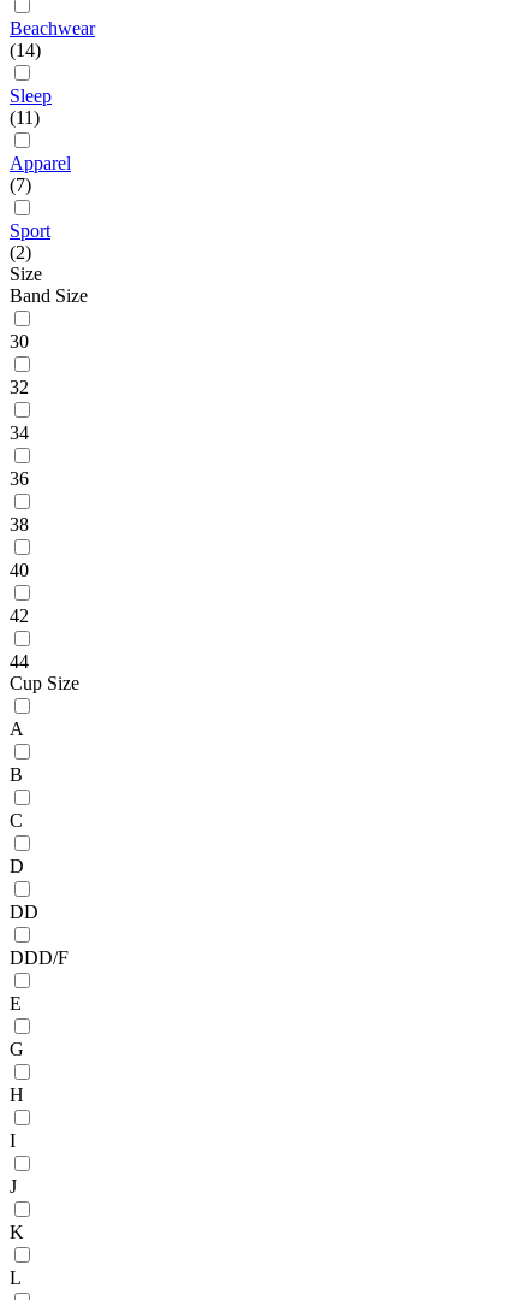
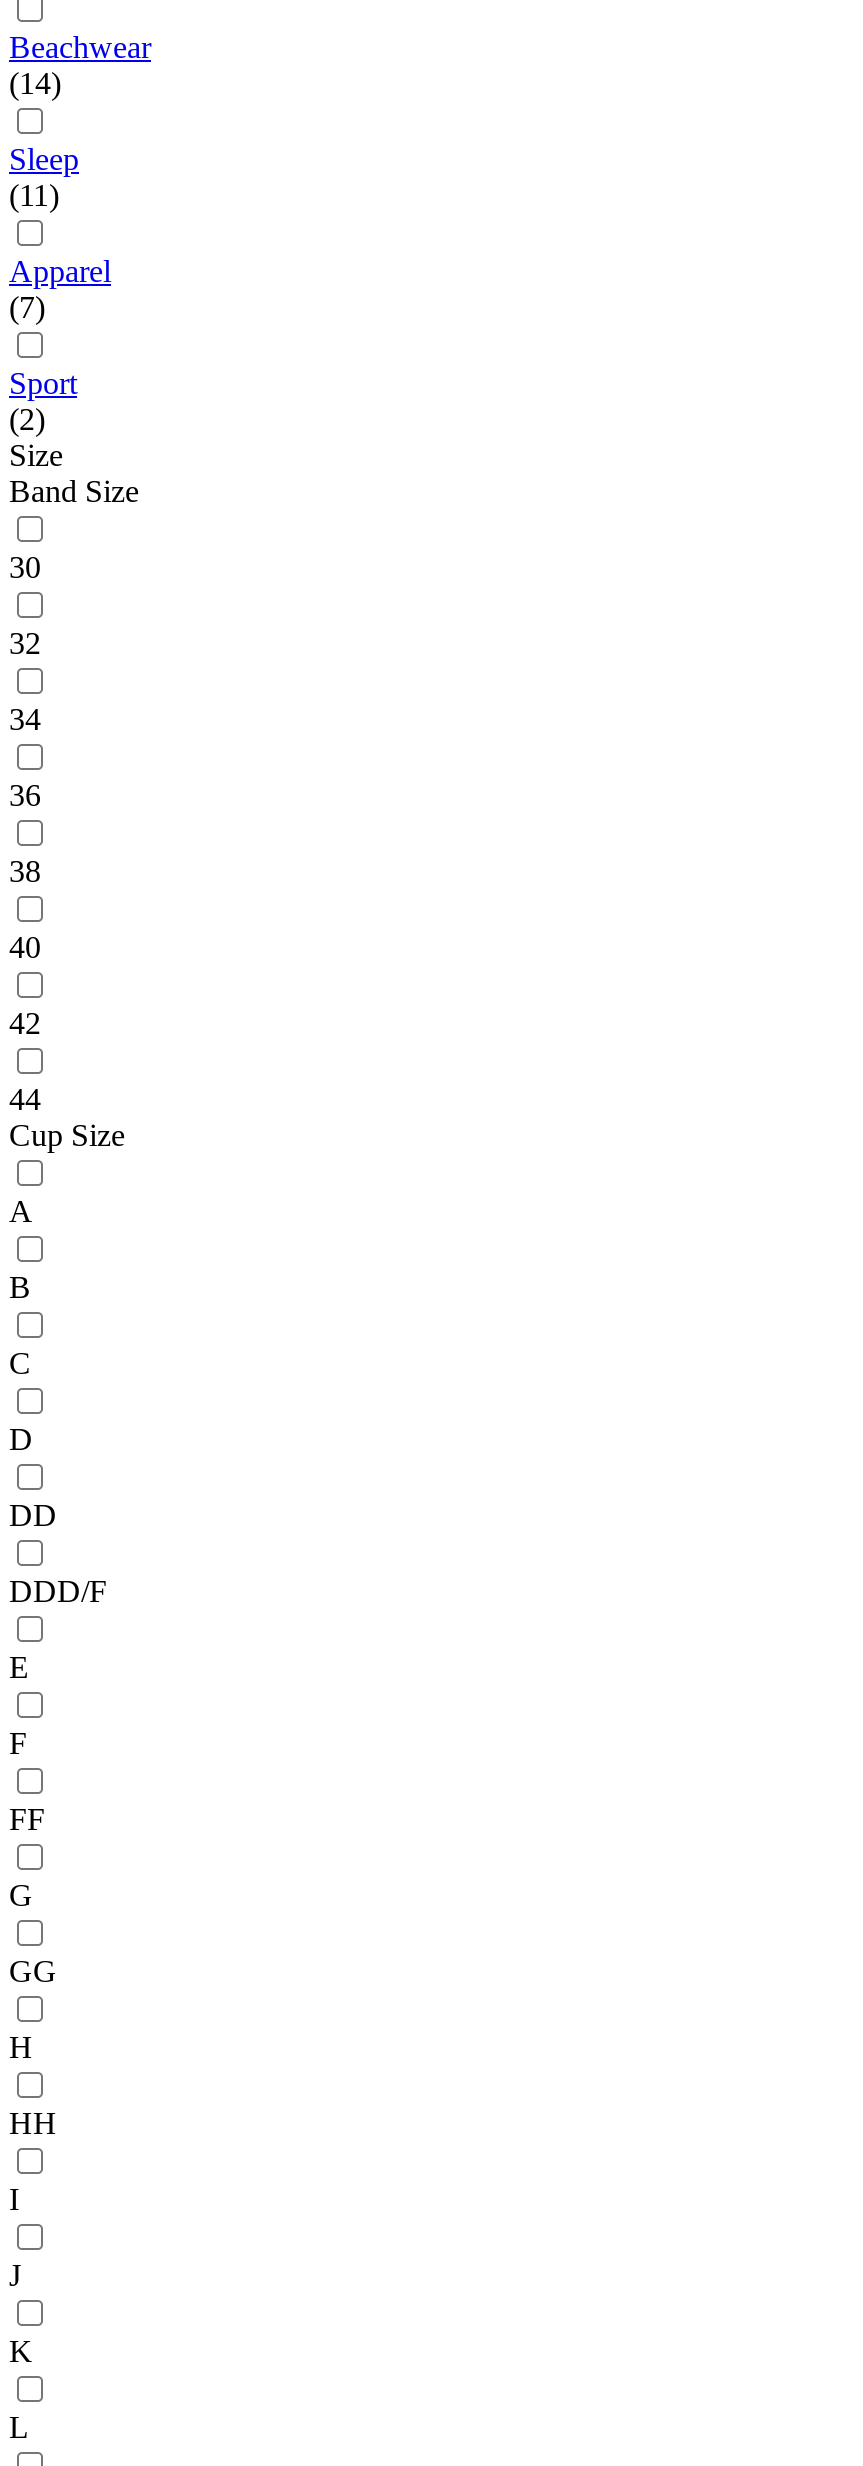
none -> [9,1726,45,1836] F | FF
none -> [9,1954,57,1988] GG
none -> [9,2106,57,2140] HH

